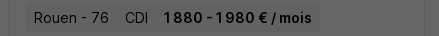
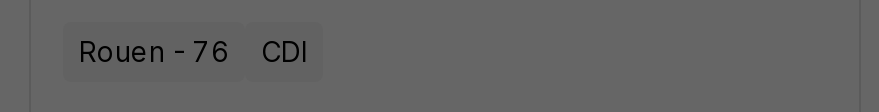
[164,9,312,26] 1 880 - 1 980 € / mois -> none

